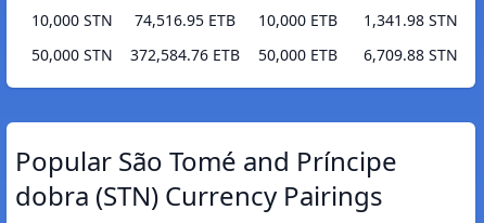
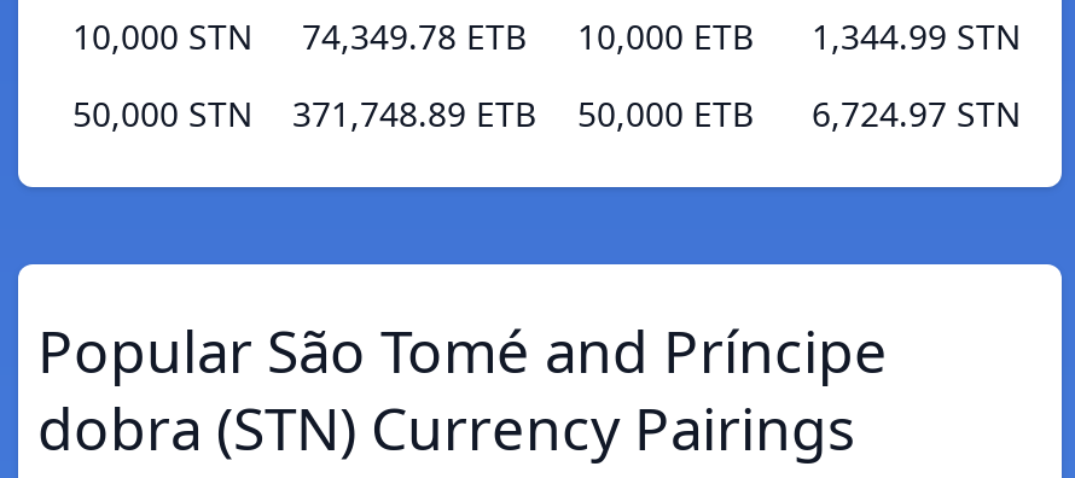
[134,10,235,31] 74,516.95 ETB -> [302,14,527,60] 74,349.78 ETB
[363,10,457,31] 1,341.98 STN -> [812,14,1022,60] 1,344.99 STN
[130,45,239,65] 372,584.76 ETB -> [292,91,536,137] 371,748.89 ETB
[363,45,457,65] 6,709.88 STN -> [812,91,1022,137] 6,724.97 STN

